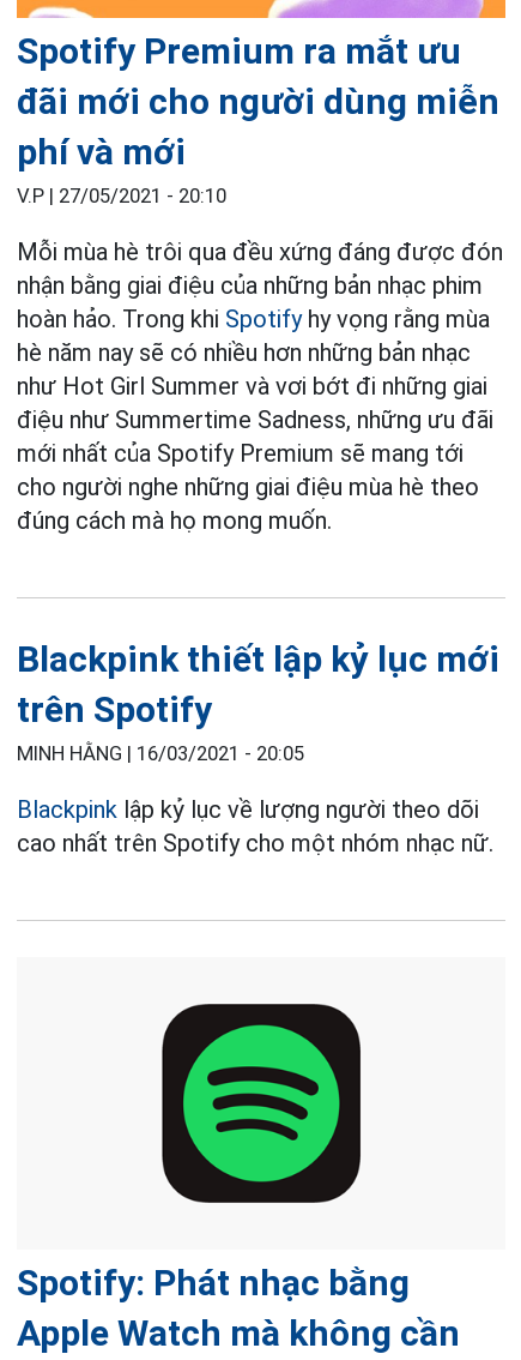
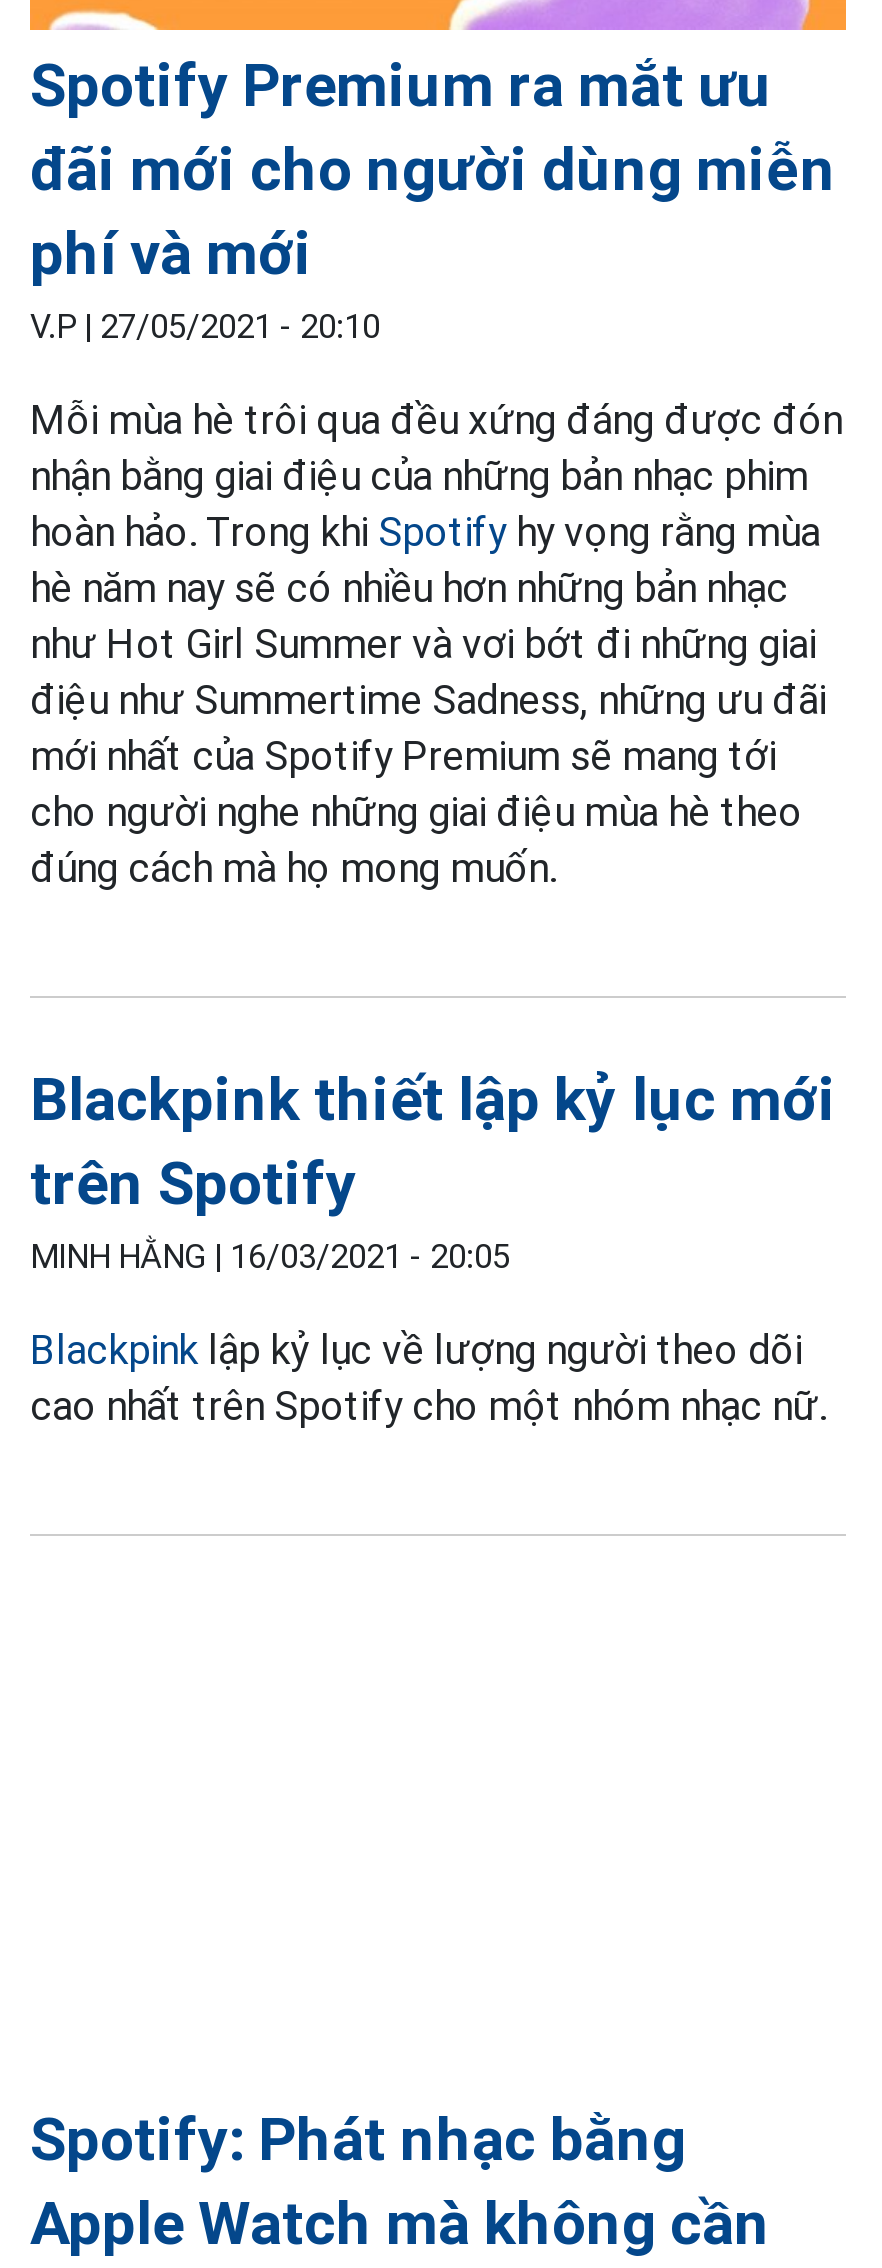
[160,1003,362,1204] [image] -> none

